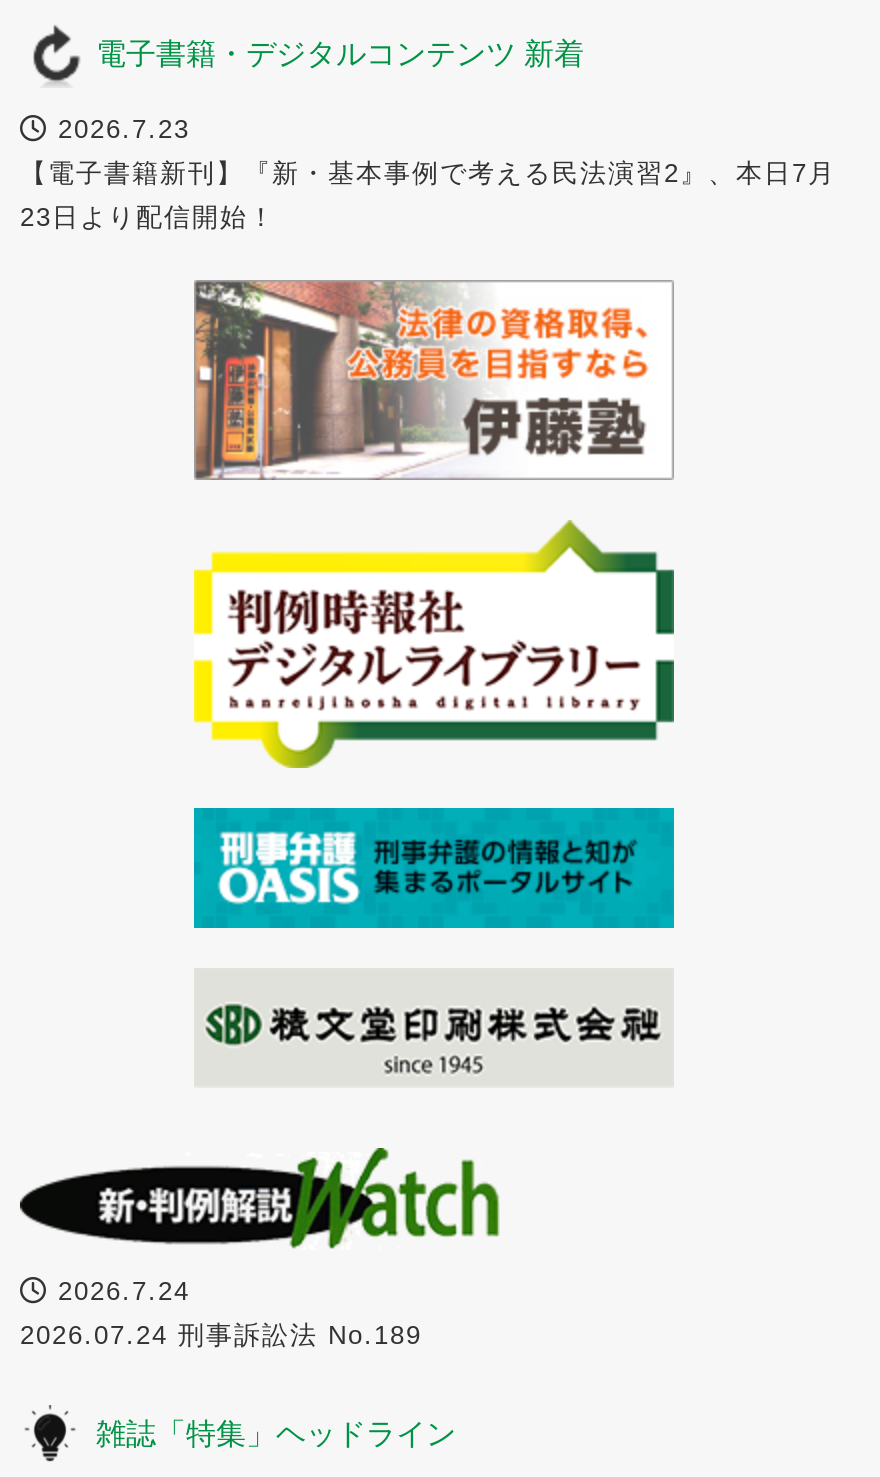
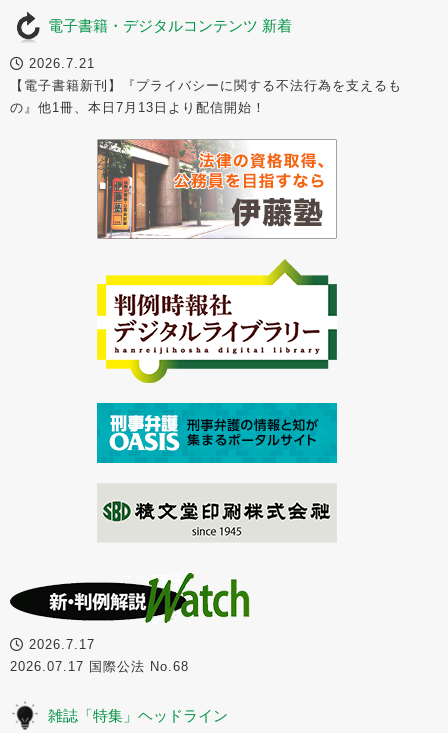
[48,113,190,143] 2026.7.23 -> [24,56,95,71] 2026.7.21
[20,157,836,187] 【電子書籍新刊】『新・基本事例で考える民法演習2』、本日7月 -> [10,78,402,93] 【電子書籍新刊】『プライバシーに関する不法行為を支えるも
[20,201,276,231] 23日より配信開始！ -> [10,100,266,115] の』他1冊、本日7月13日より配信開始！
[48,1275,190,1305] 2026.7.24 -> [24,637,95,652] 2026.7.17
[20,1319,450,1349] 2026.07.24 刑事訴訟法 No.189 -> [10,659,203,674] 2026.07.17 国際公法 No.68

